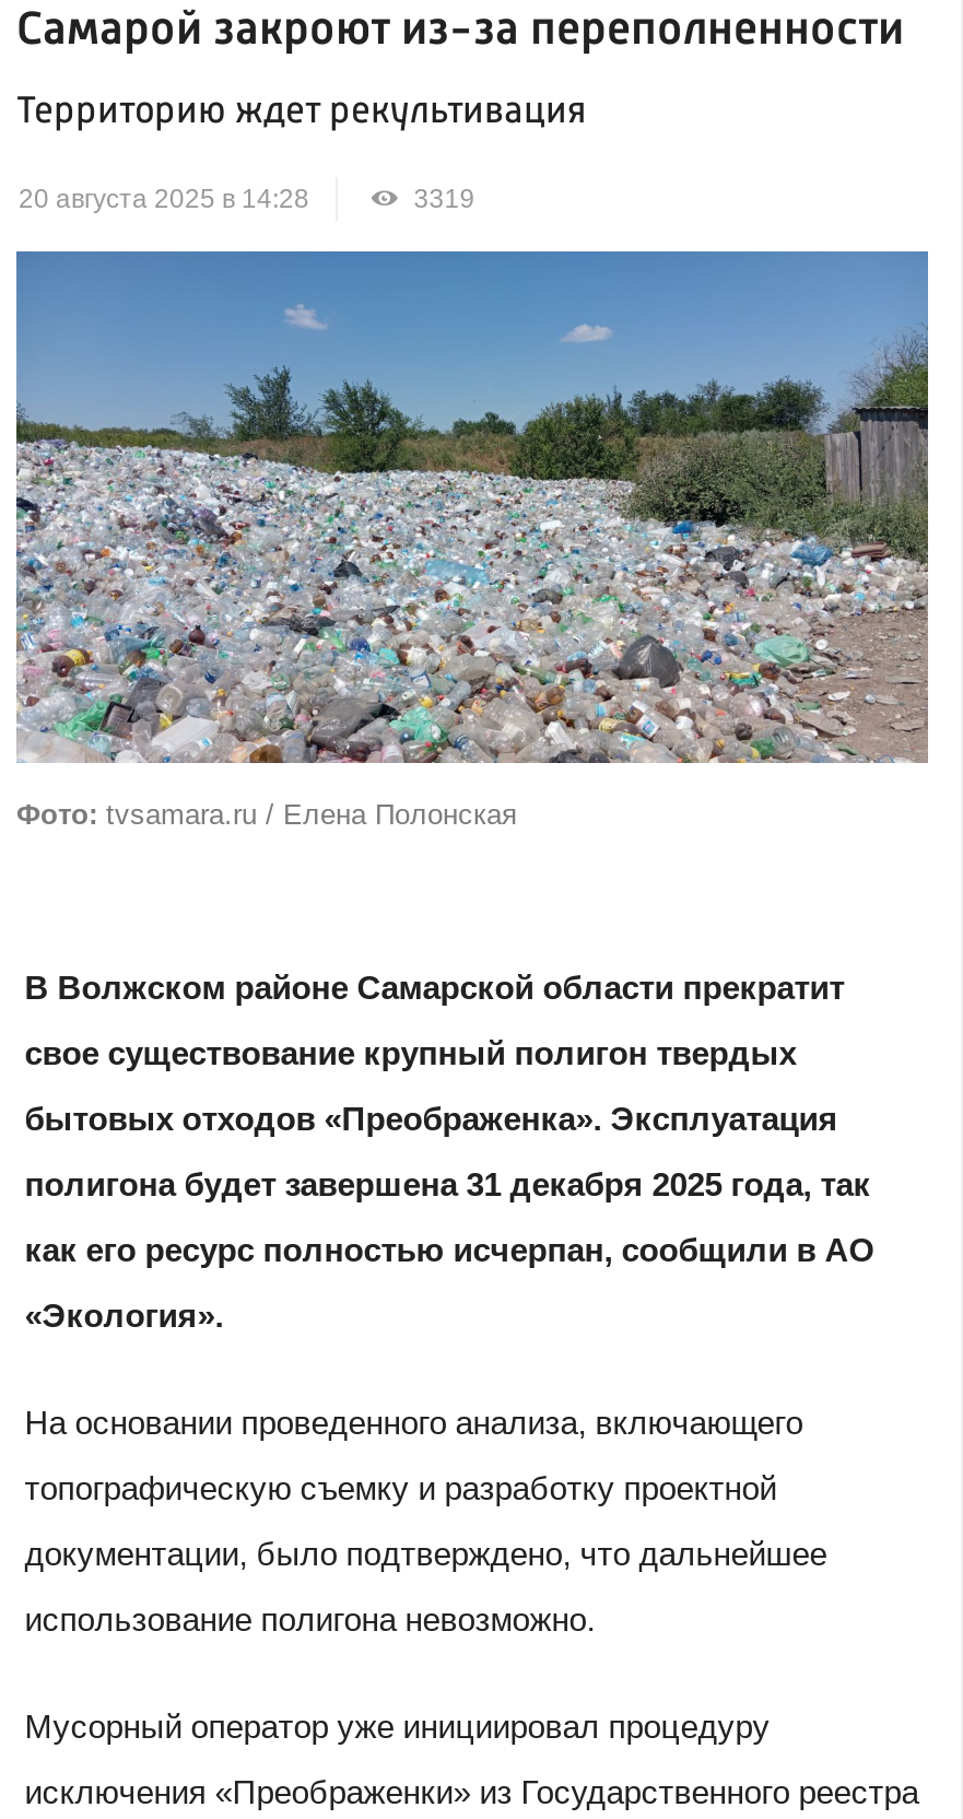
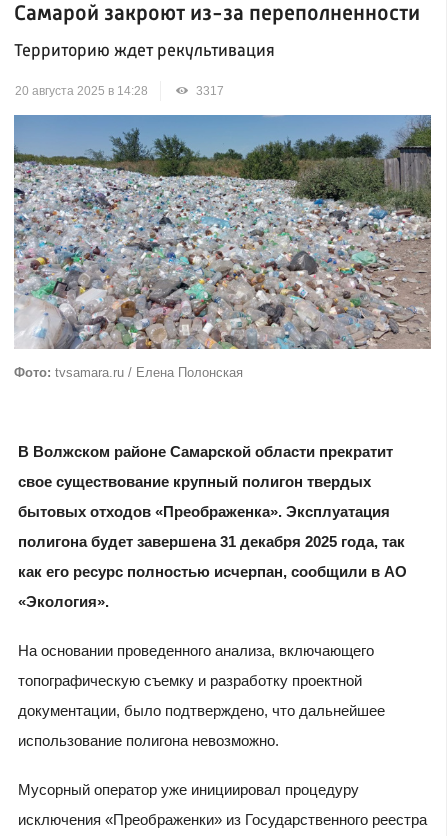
[407,184,475,215] 3319 -> [193,84,224,98] 3317
[14,254,930,765] [image] -> [13,115,432,350] [image]

